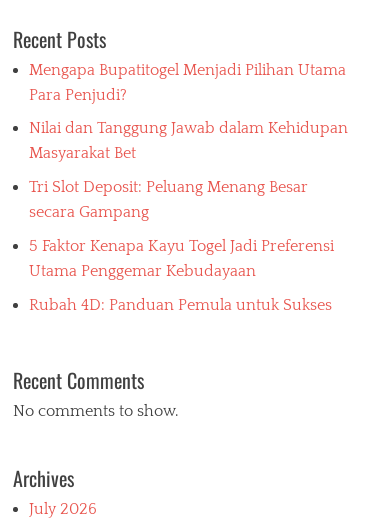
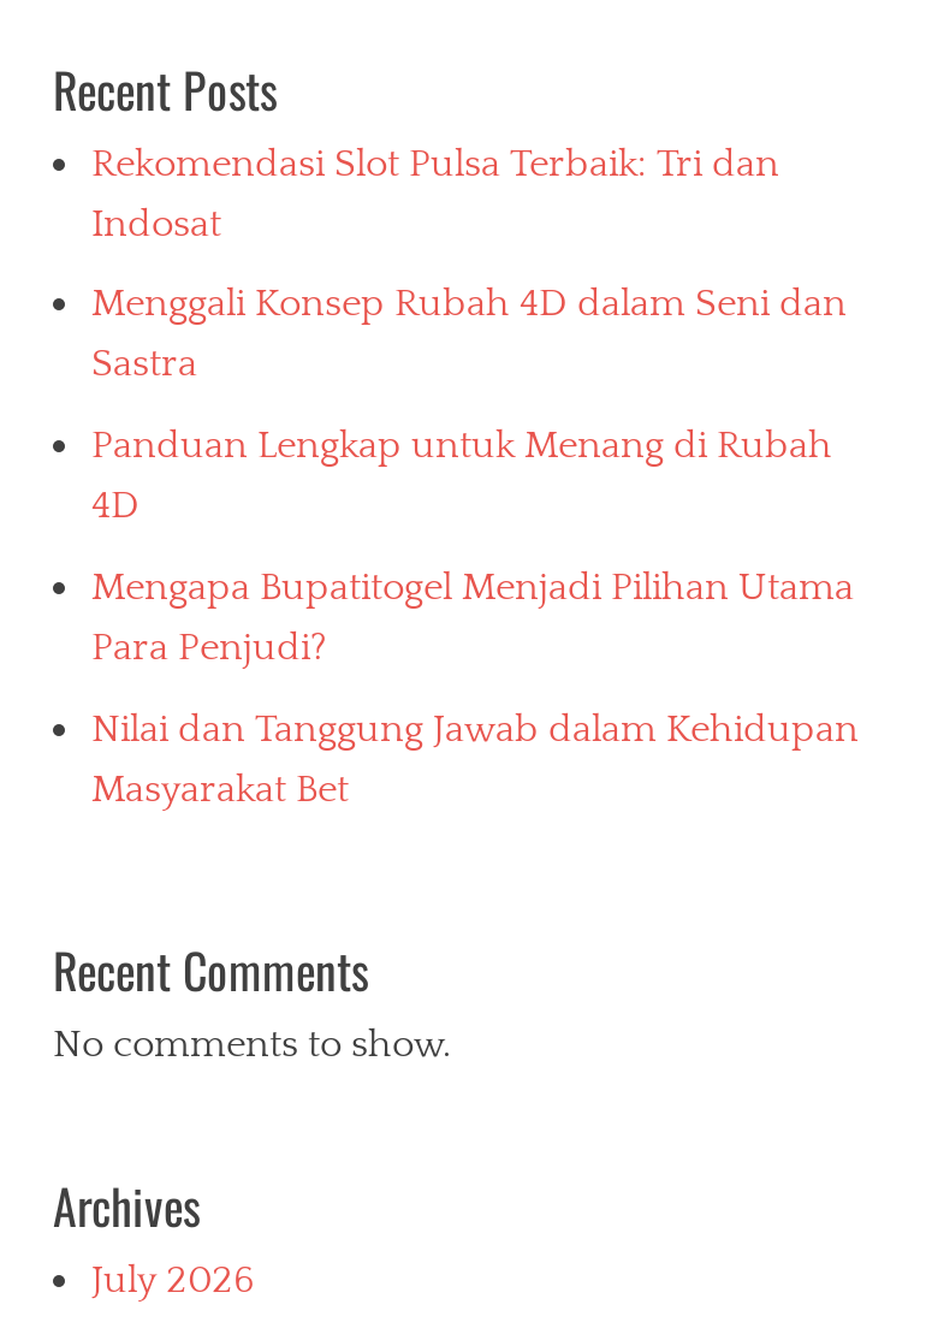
none -> [91,141,847,527] Rekomendasi Slot Pulsa Terbaik: Tri dan | Indosat | Menggali Konsep Rubah 4D dalam Seni dan | Sastra | Panduan Lengkap untuk Menang di Rubah | 4D
moved [29,60,348,162] -> [91,565,859,810]: Mengapa Bupatitogel Menjadi Pilihan Utama | Para Penjudi? | Nilai dan Tanggung Jawab dalam Kehidupan | Masyarakat Bet
[29,178,334,314] Tri Slot Deposit: Peluang Menang Besar | secara Gampang | 5 Faktor Kenapa Kayu Togel Jadi Preferensi | Utama Penggemar Kebudayaan | Rubah 4D: Panduan Pemula untuk Sukses -> none

